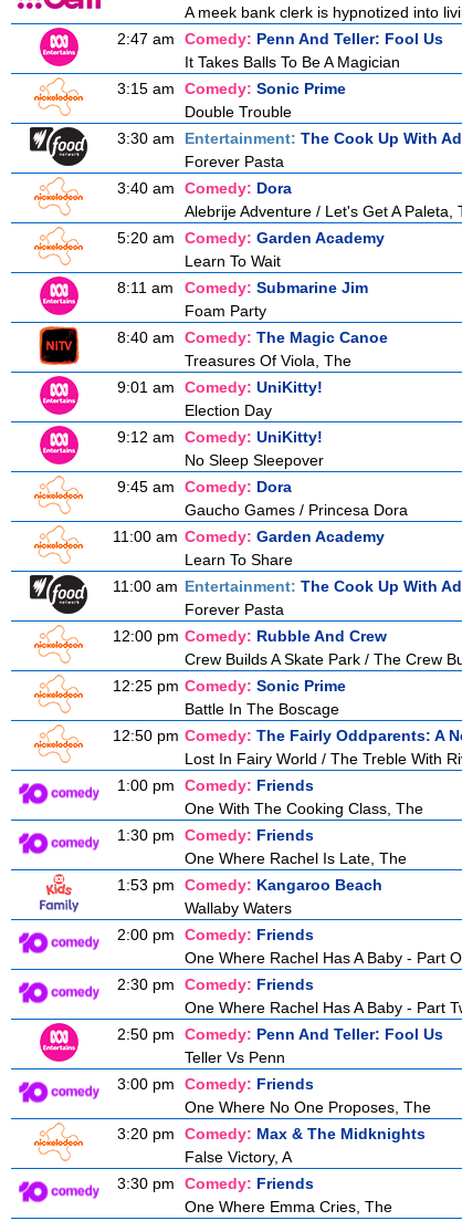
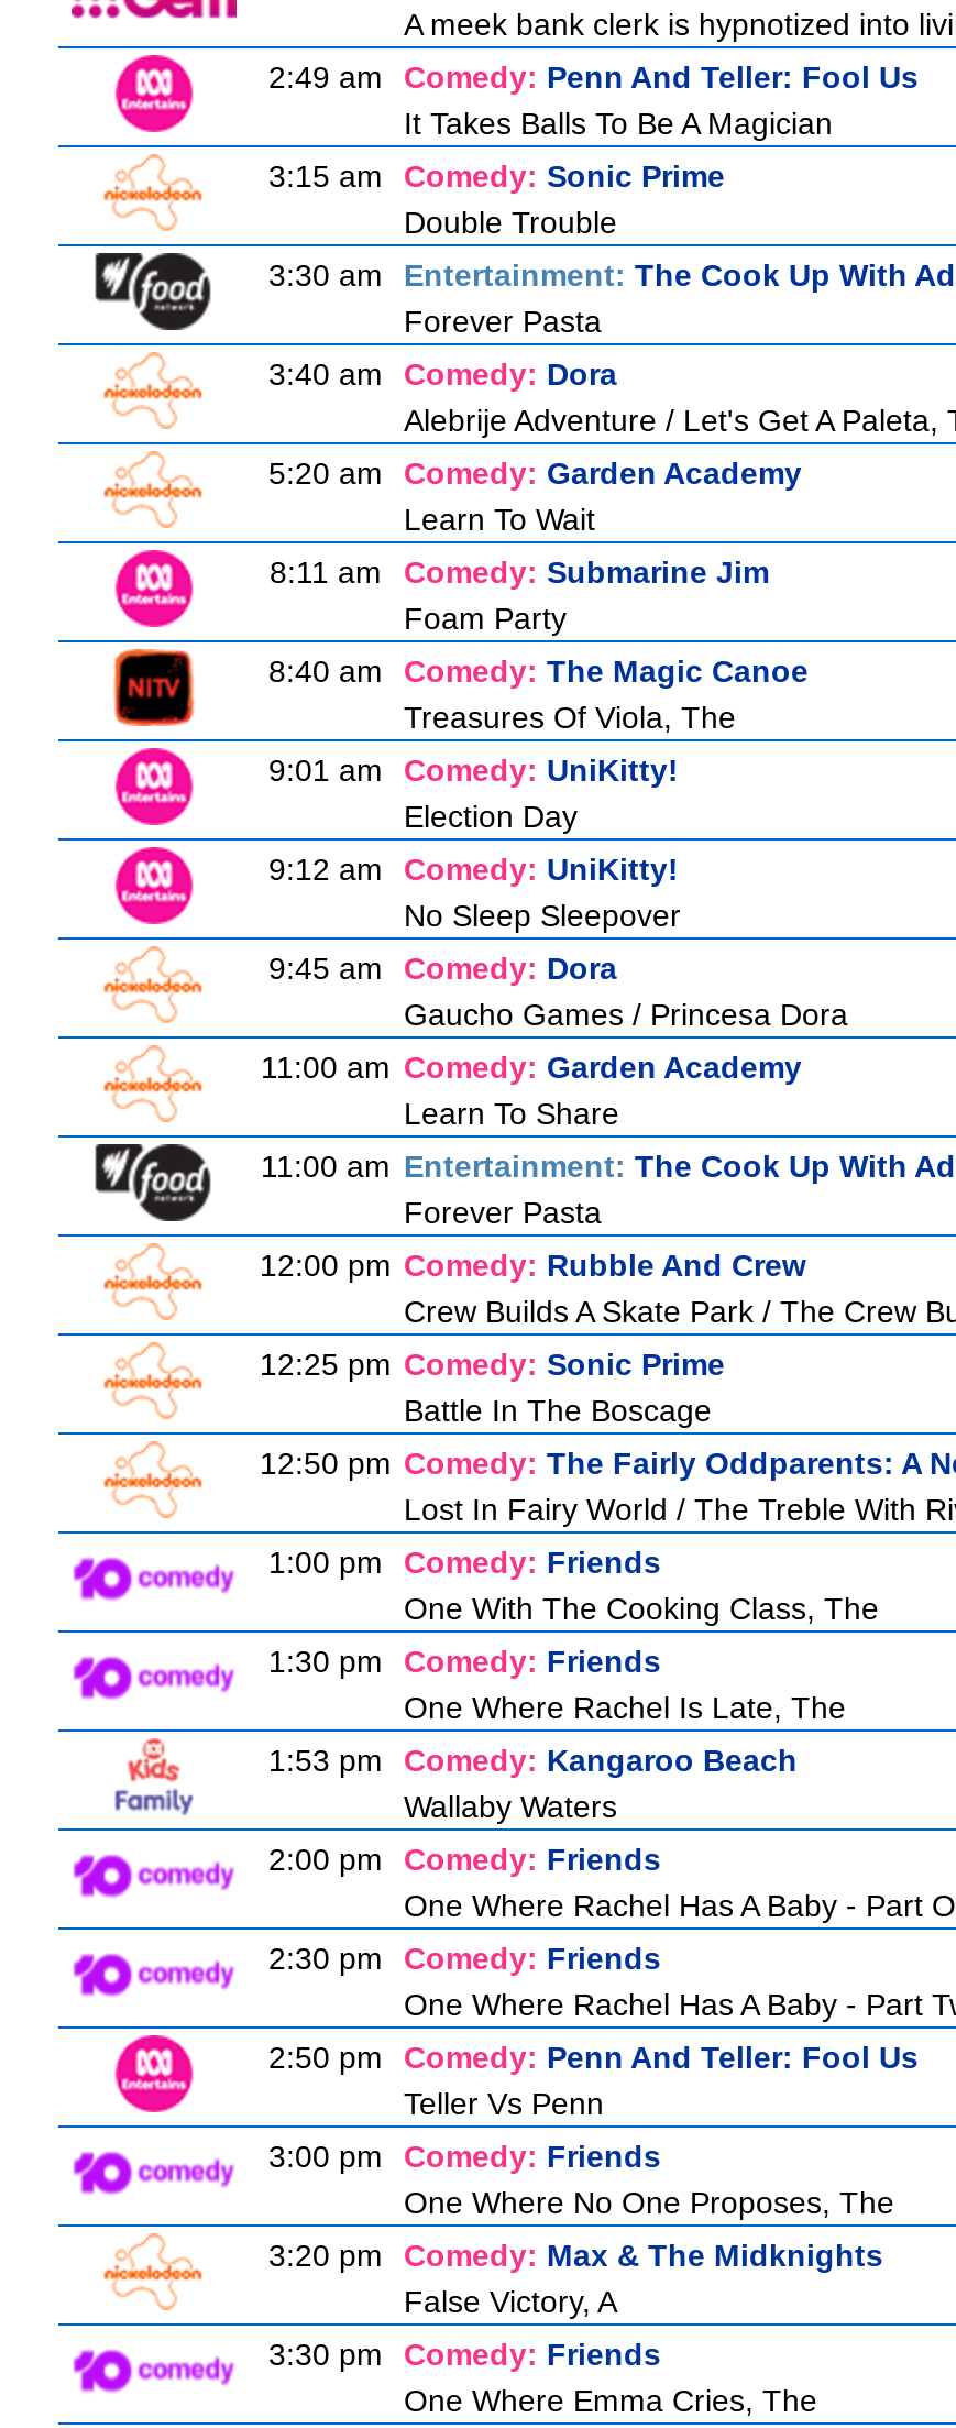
[117,30,443,48] 2:47 am Comedy: Penn And Teller: Fool Us -> [268,59,919,95] 2:49 am Comedy: Penn And Teller: Fool Us

